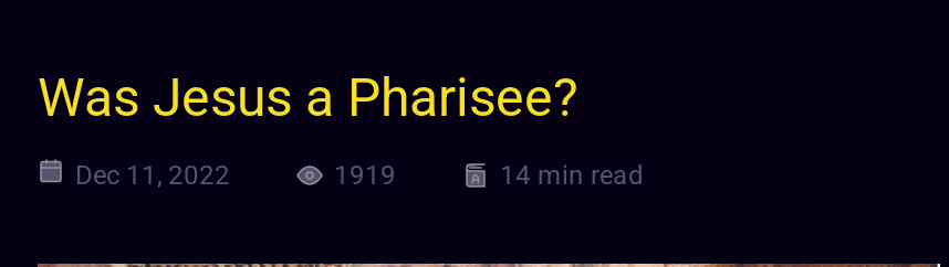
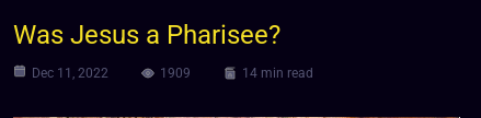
[334,160,396,191] 1919 -> [160,65,191,80] 1909

